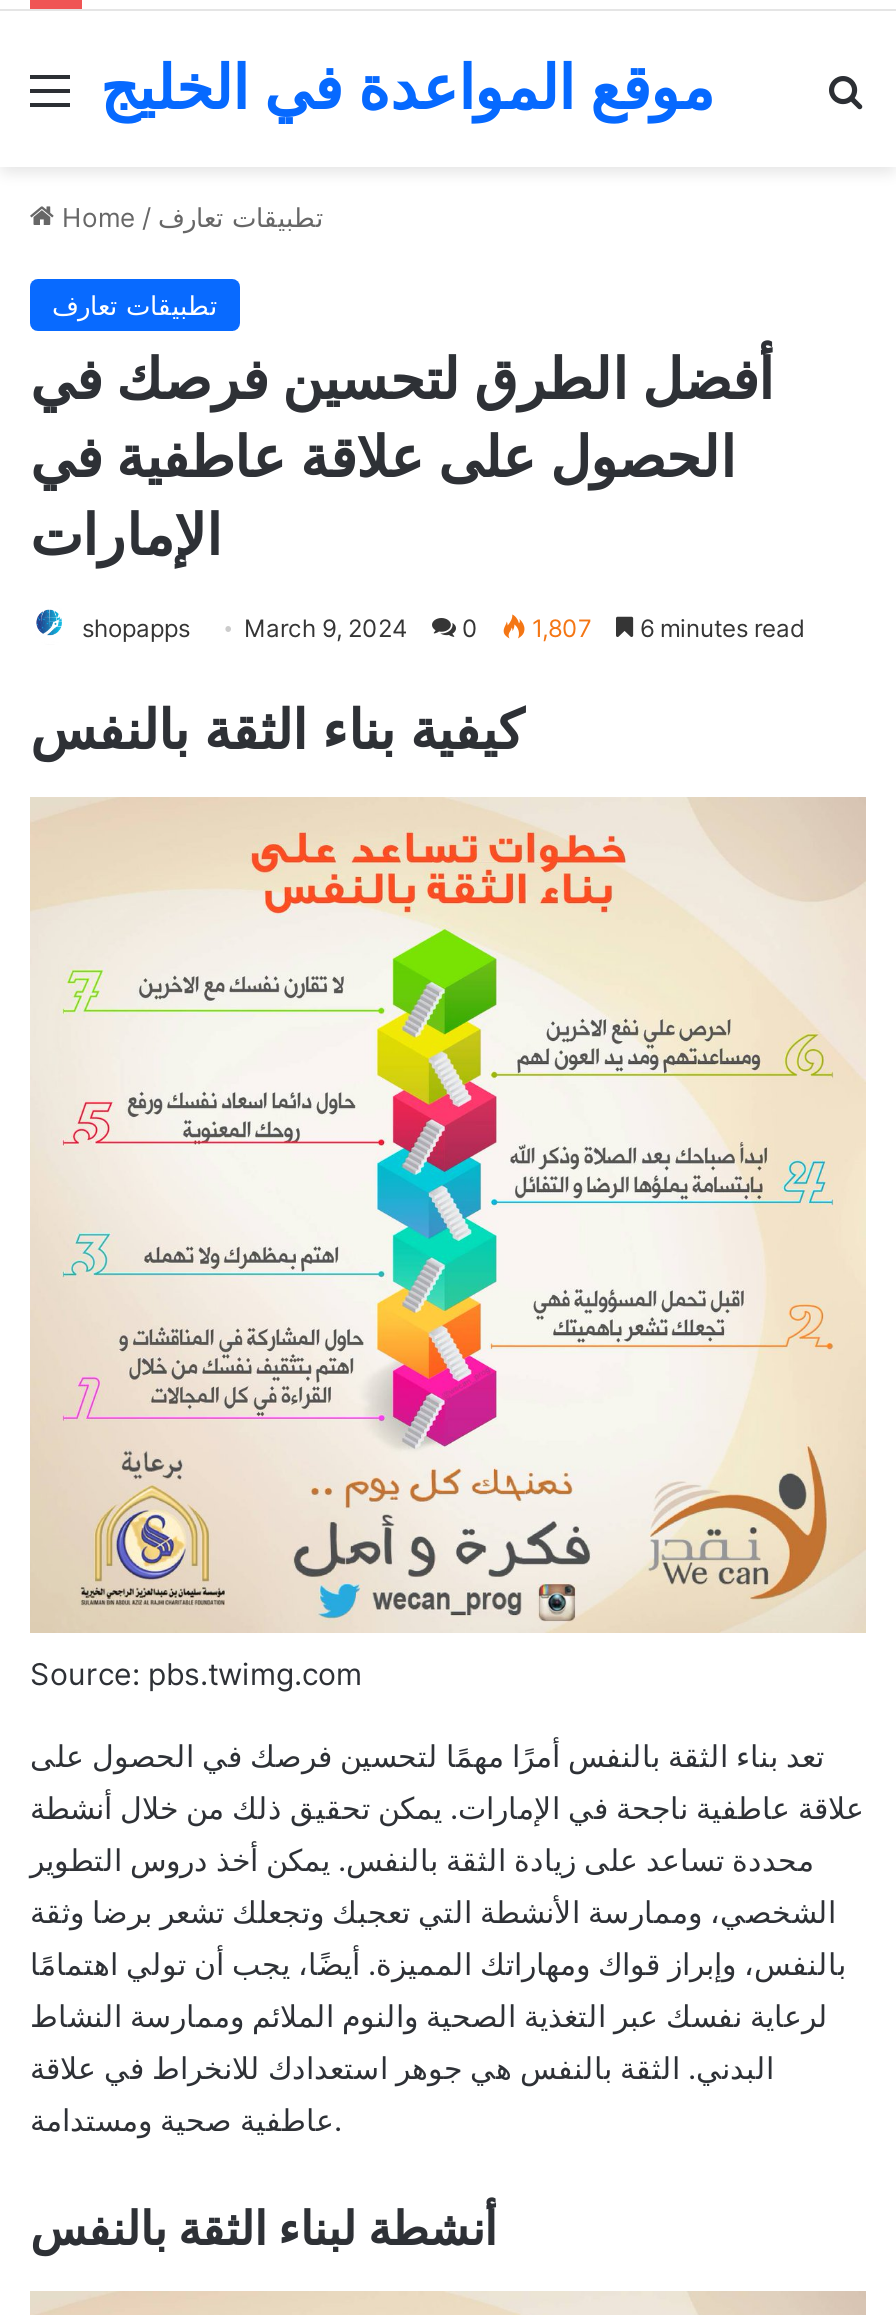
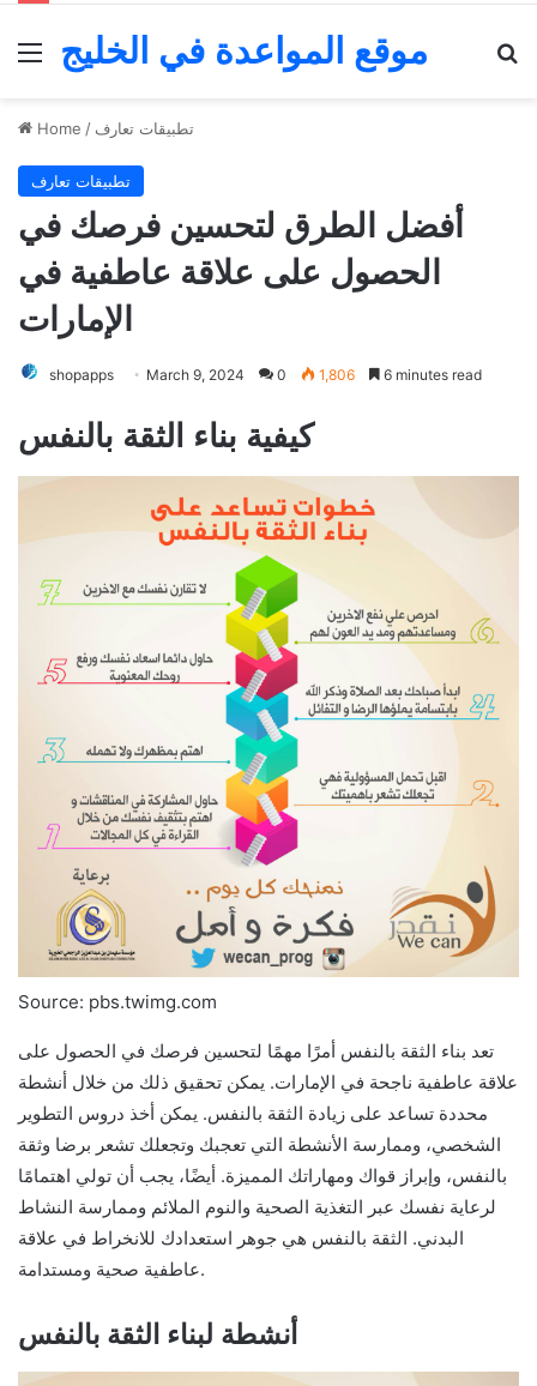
[82,613,804,643] shopapps March 9, 2024 0 1,807 6 minutes read -> [49,366,482,384] shopapps March 9, 2024 0 1,806 6 minutes read

